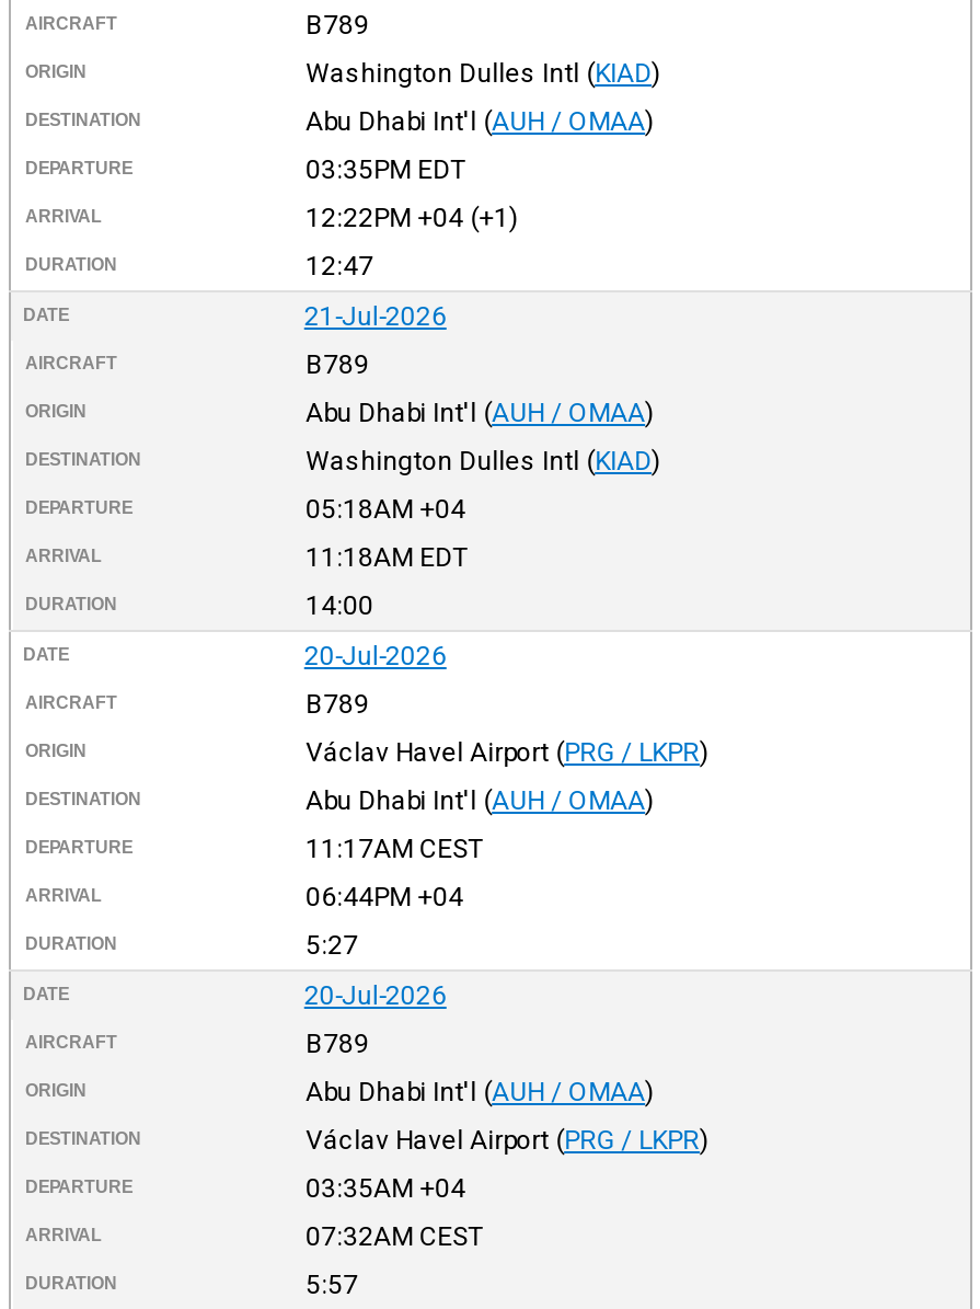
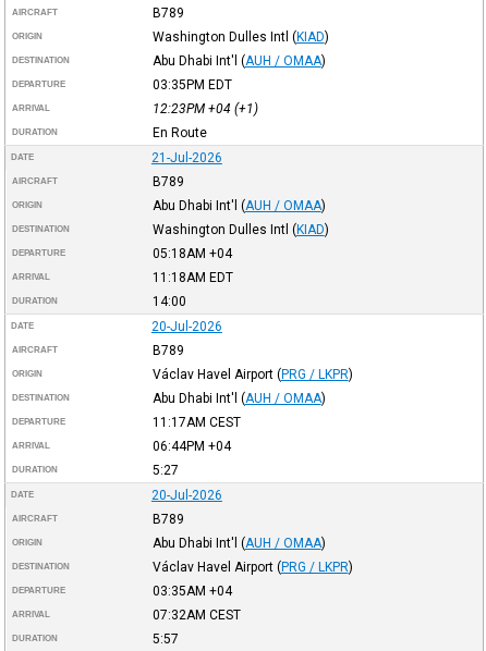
[306,202,518,233] 12:22PM +04 (+1) -> [152,101,258,116] 12:23PM +04 (+1)
[306,250,374,281] 12:47 -> [152,125,207,140] En Route

